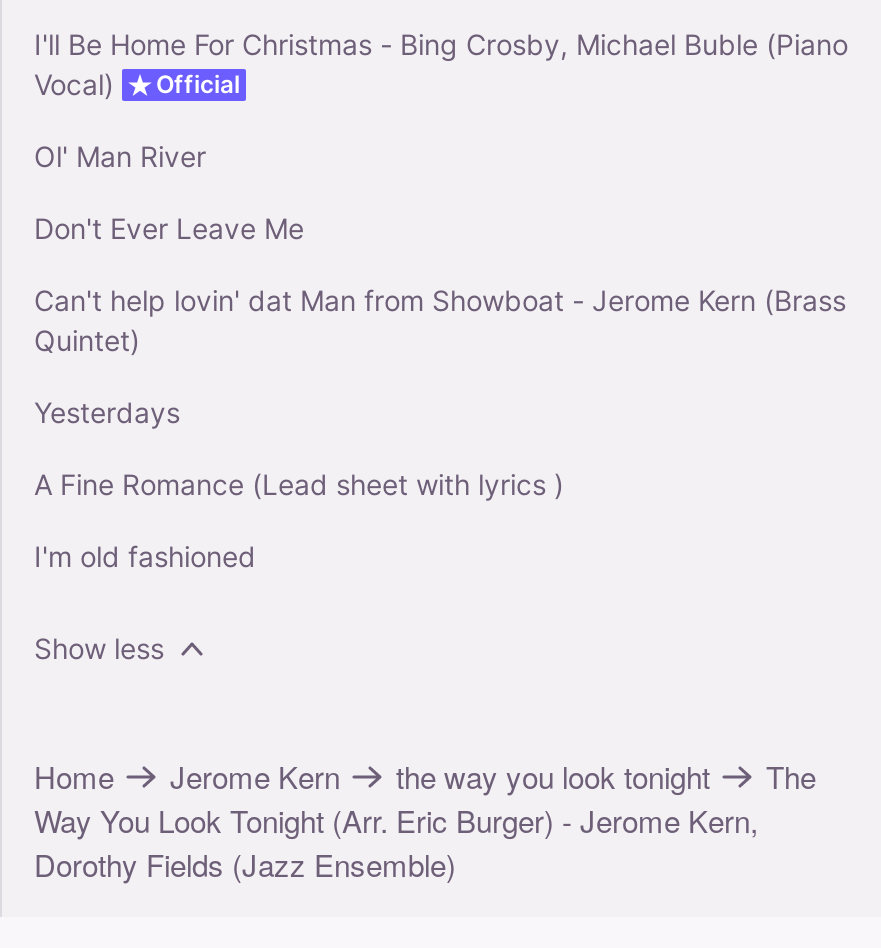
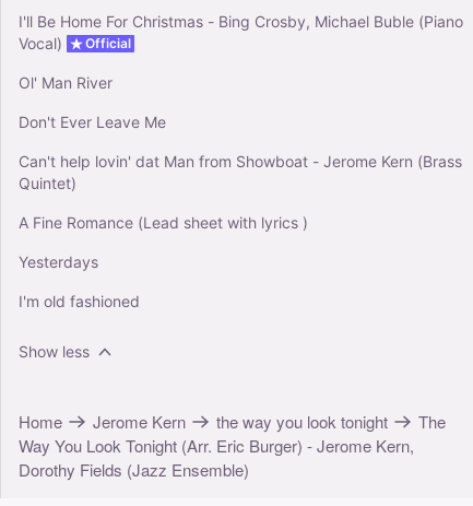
moved [34,395,180,429] -> [19,252,98,271]: Yesterdays
moved [34,467,564,501] -> [19,213,308,232]: A Fine Romance (Lead sheet with lyrics )

